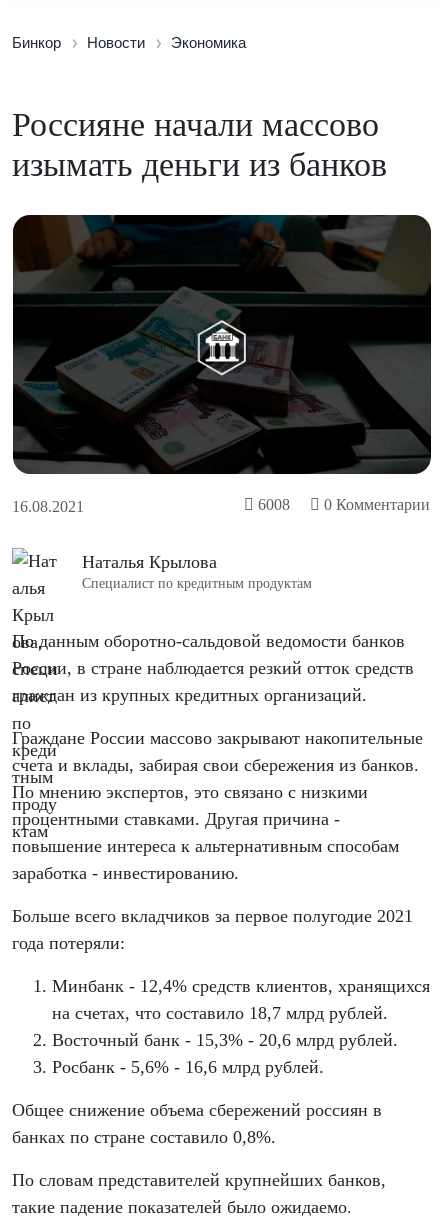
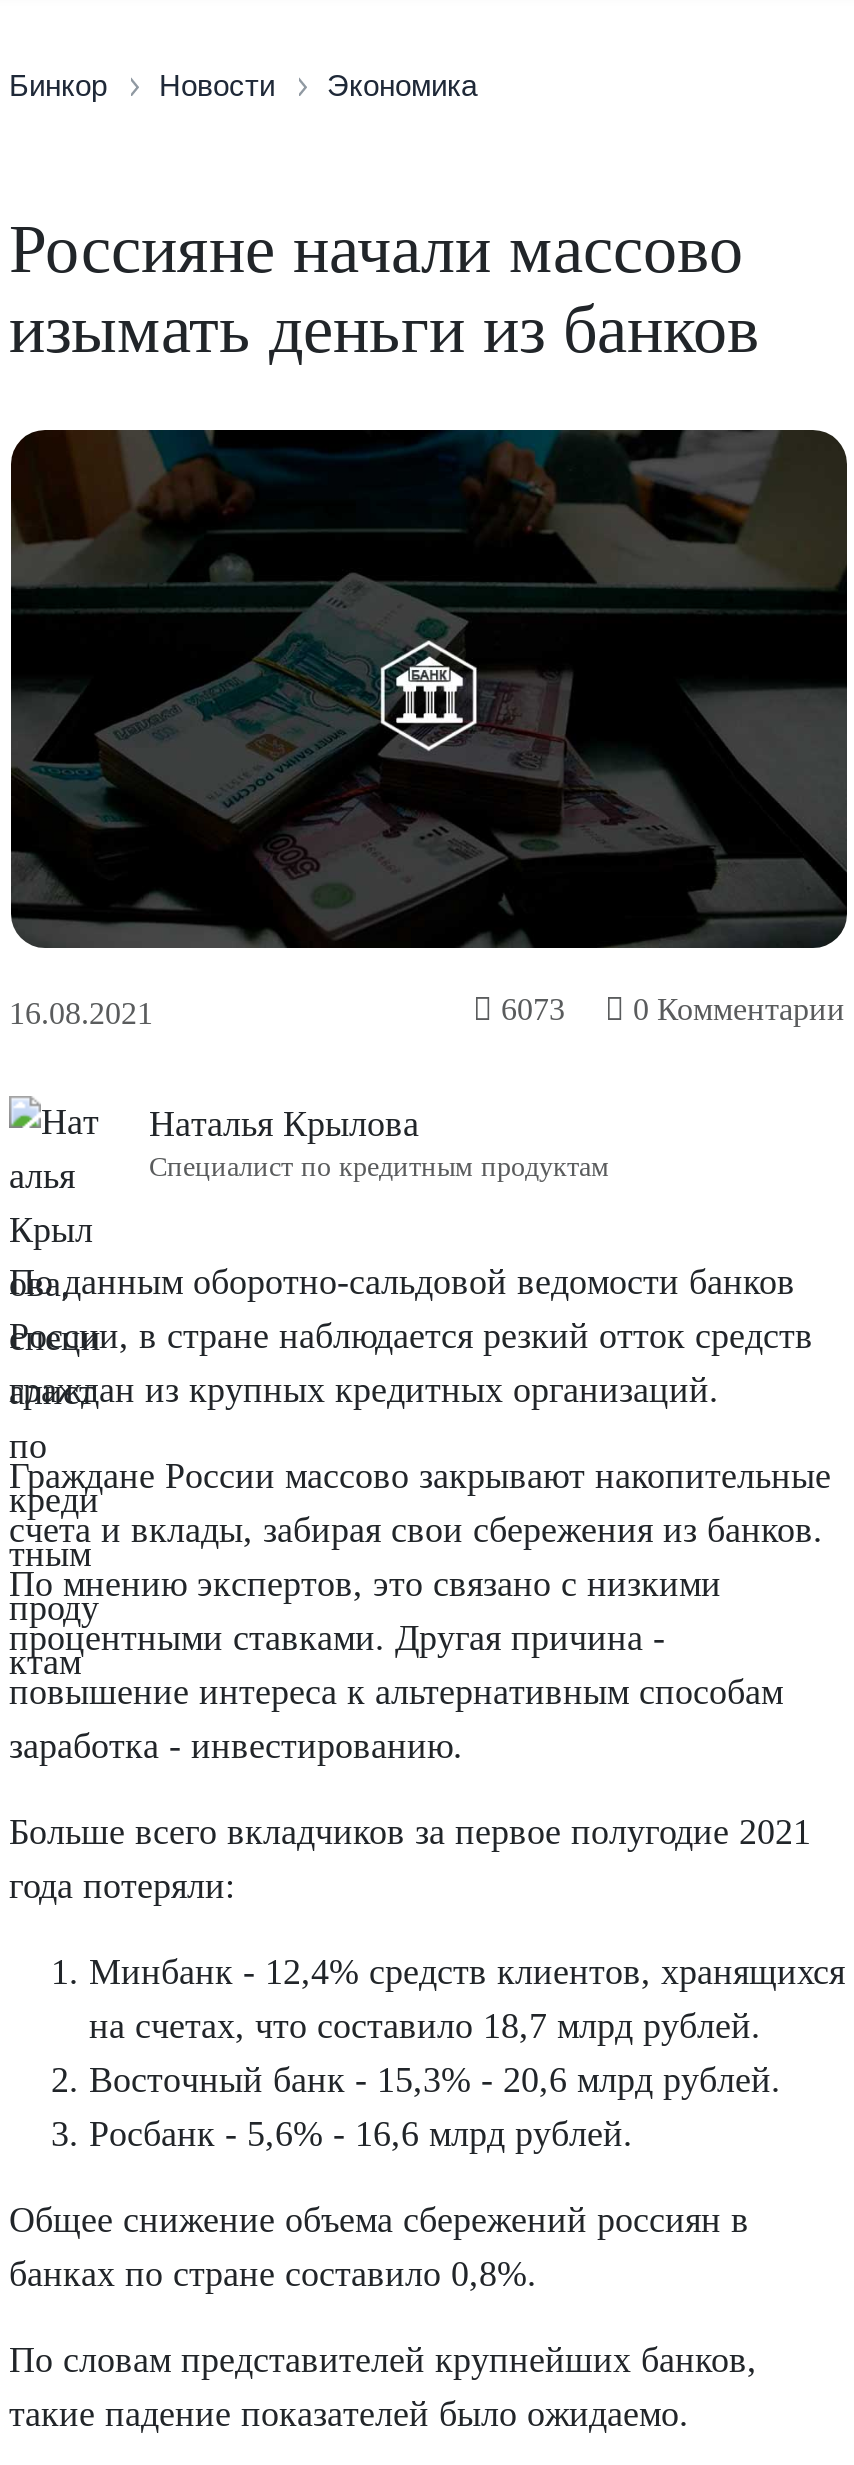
[254,495,430,512] 6008 0 Комментарии -> [493,991,845,1025] 6073 0 Комментарии

